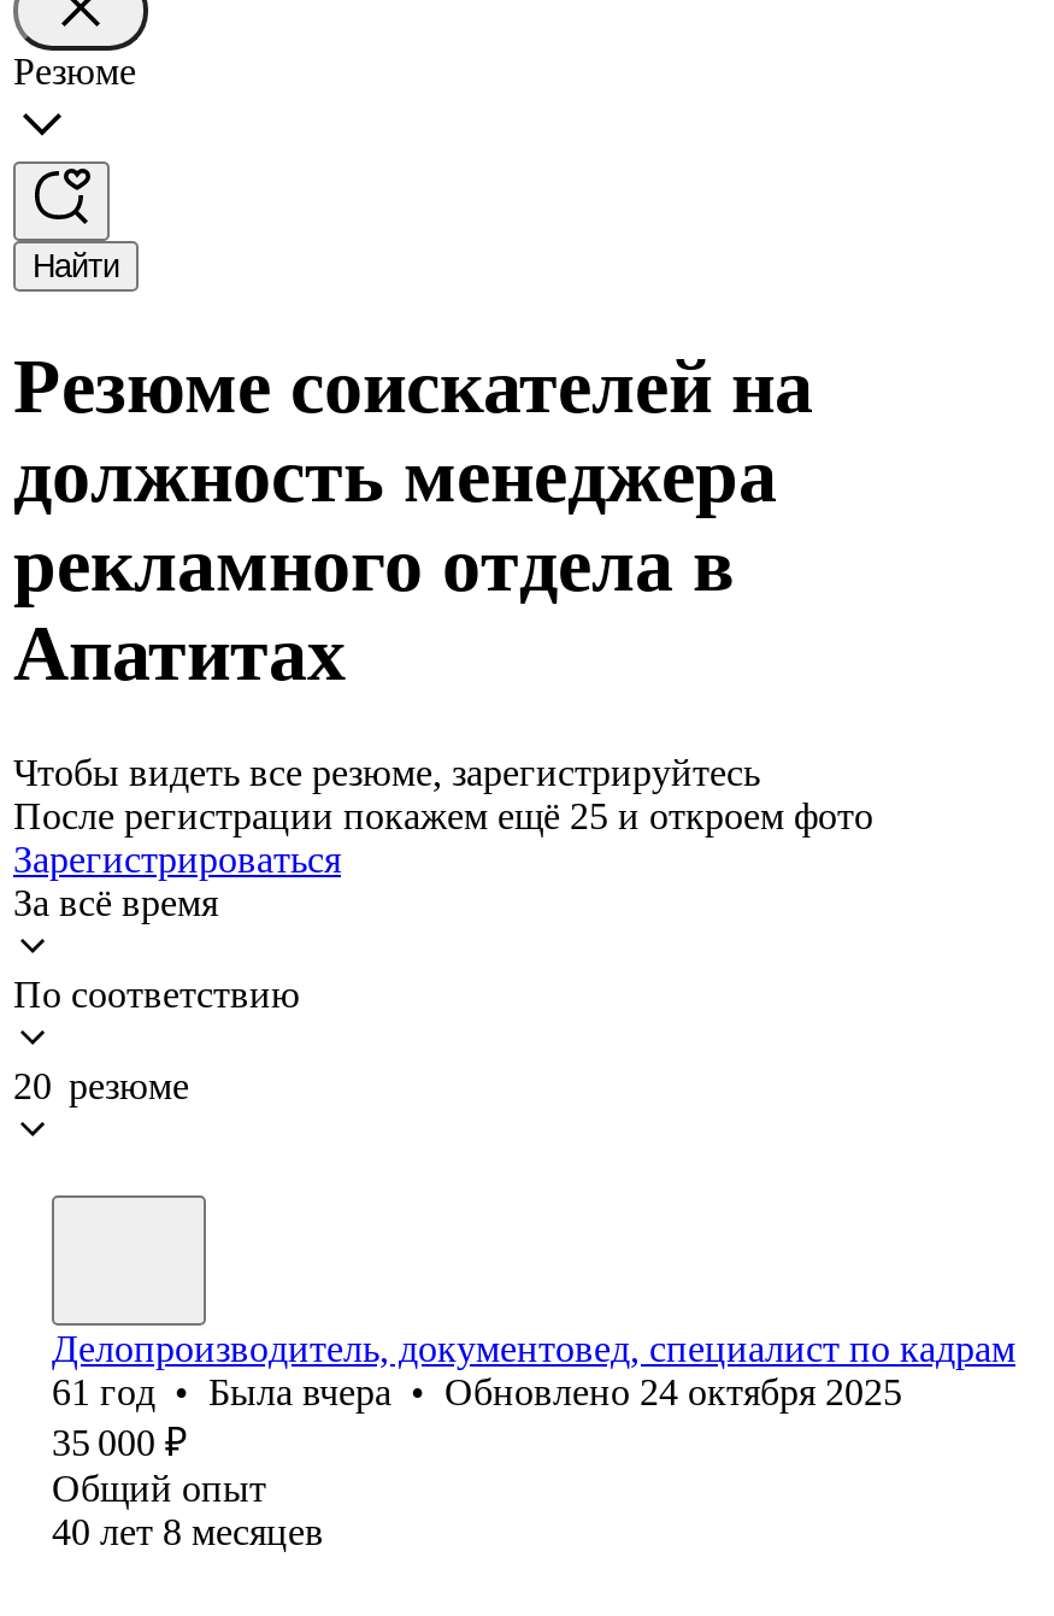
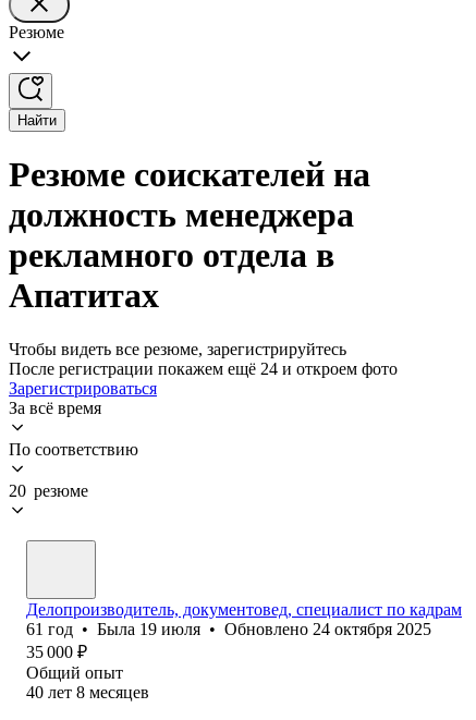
[13,795,873,836] После регистрации покажем ещё 25 и откроем фото -> [9,359,398,378] После регистрации покажем ещё 24 и откроем фото
[52,1371,902,1412] 61 год • Была вчера • Обновлено 24 октября 2025 -> [26,620,431,638] 61 год • Была 19 июля • Обновлено 24 октября 2025

